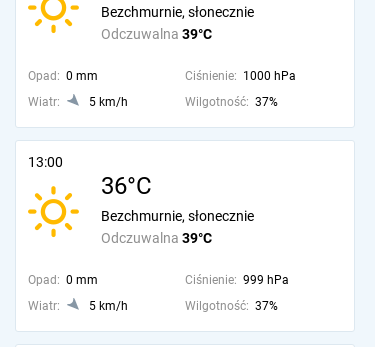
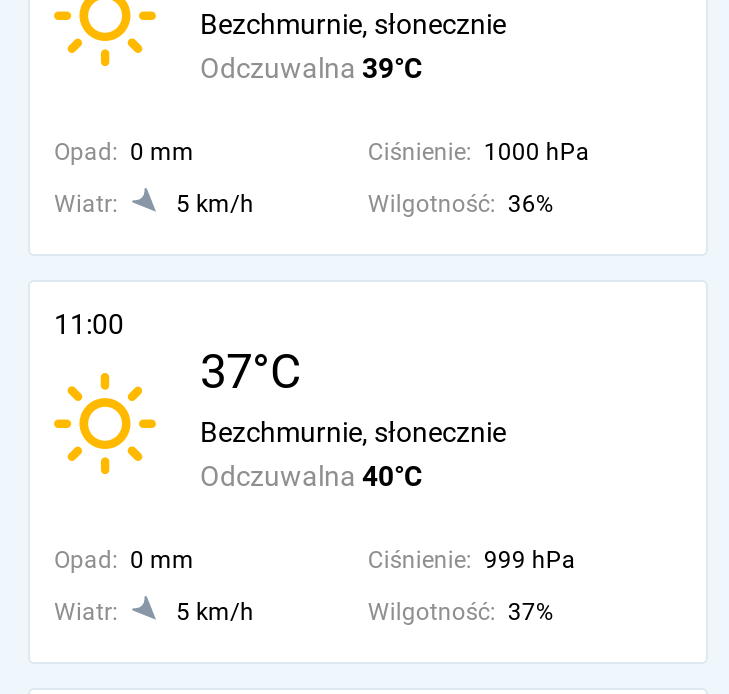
[185,95,278,109] Wilgotność: 37% -> [368,190,554,218] Wilgotność: 36%
[28,154,152,200] 13:00 | 36°C -> [54,308,302,400] 11:00 | 37°C
[101,230,212,246] Odczuwalna 39°C -> [200,460,422,492] Odczuwalna 40°C

